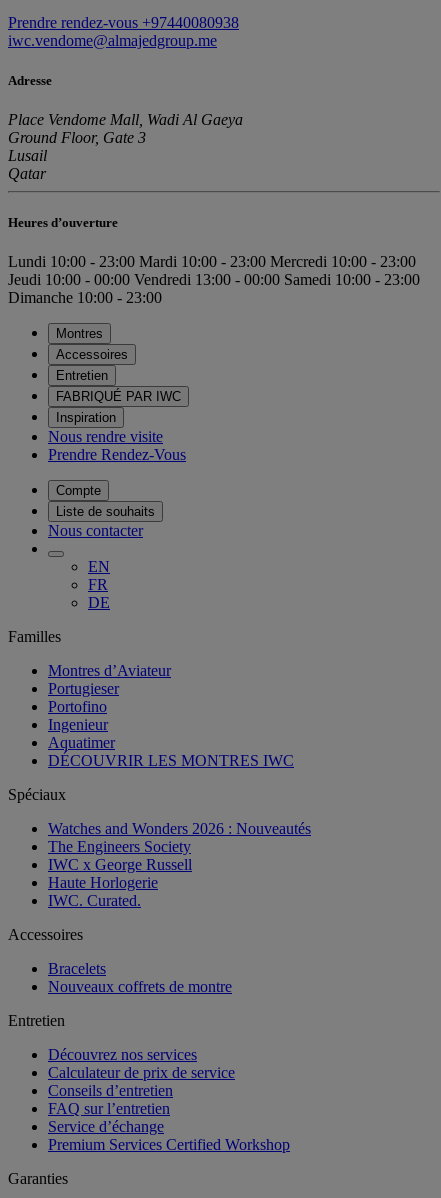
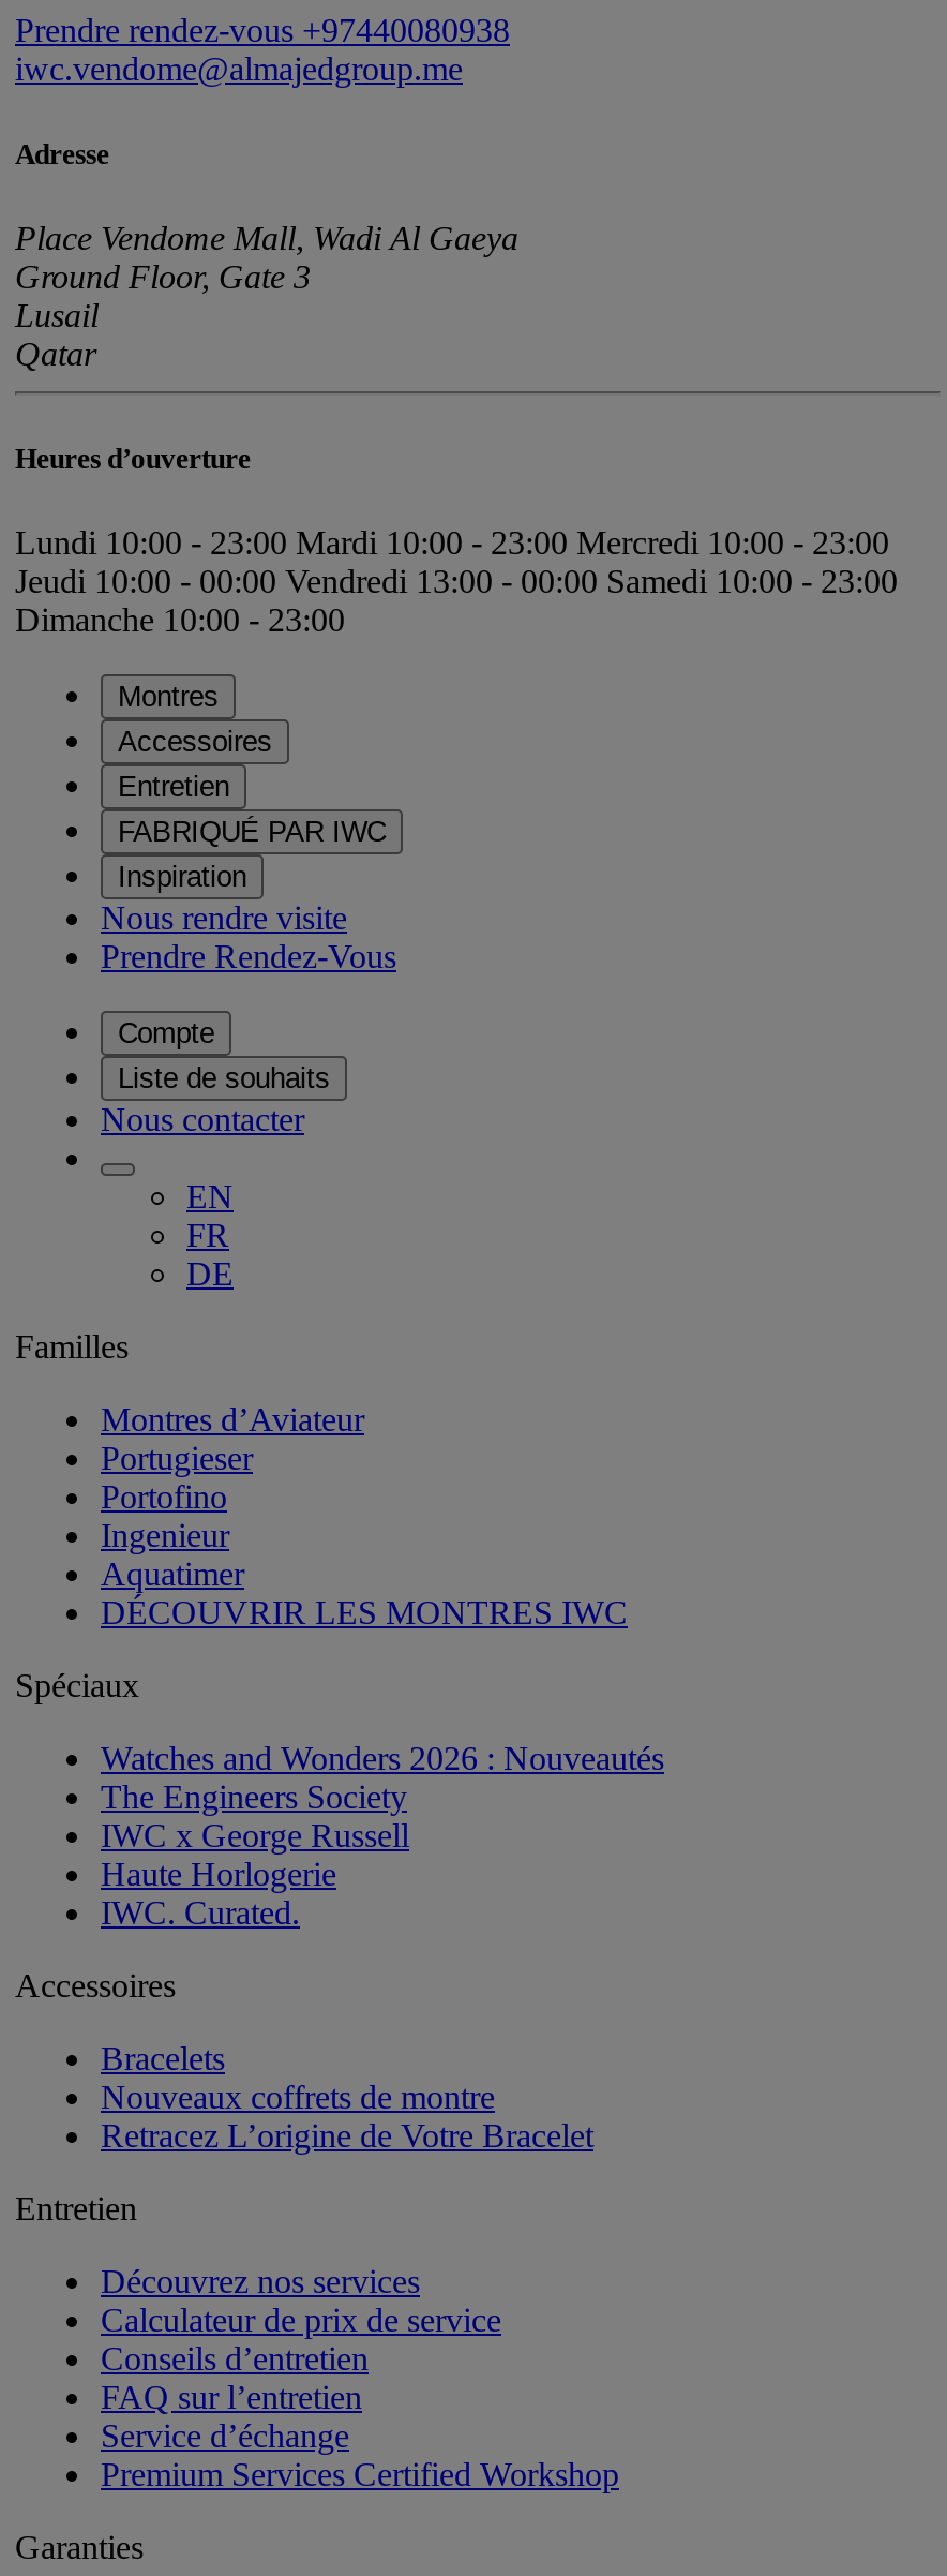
none -> [101,2117,593,2154] Retracez L’origine de Votre Bracelet

